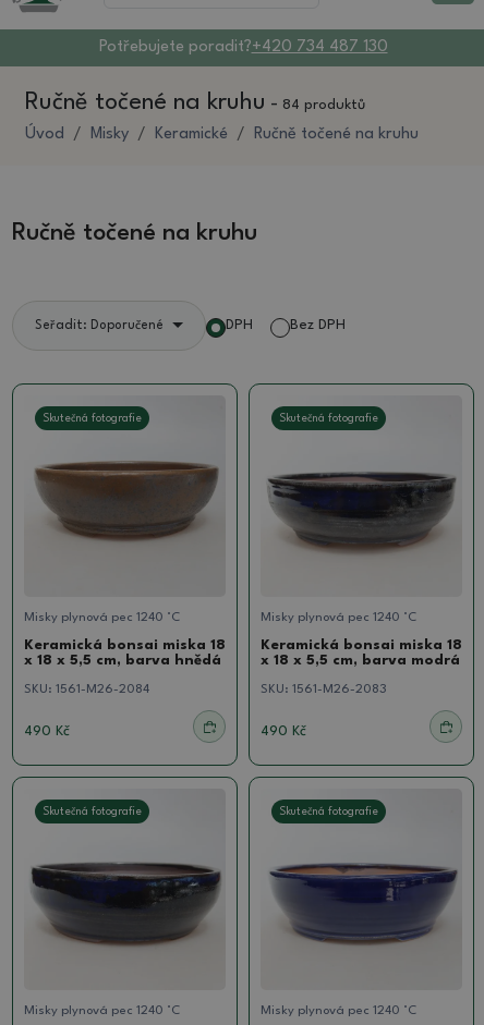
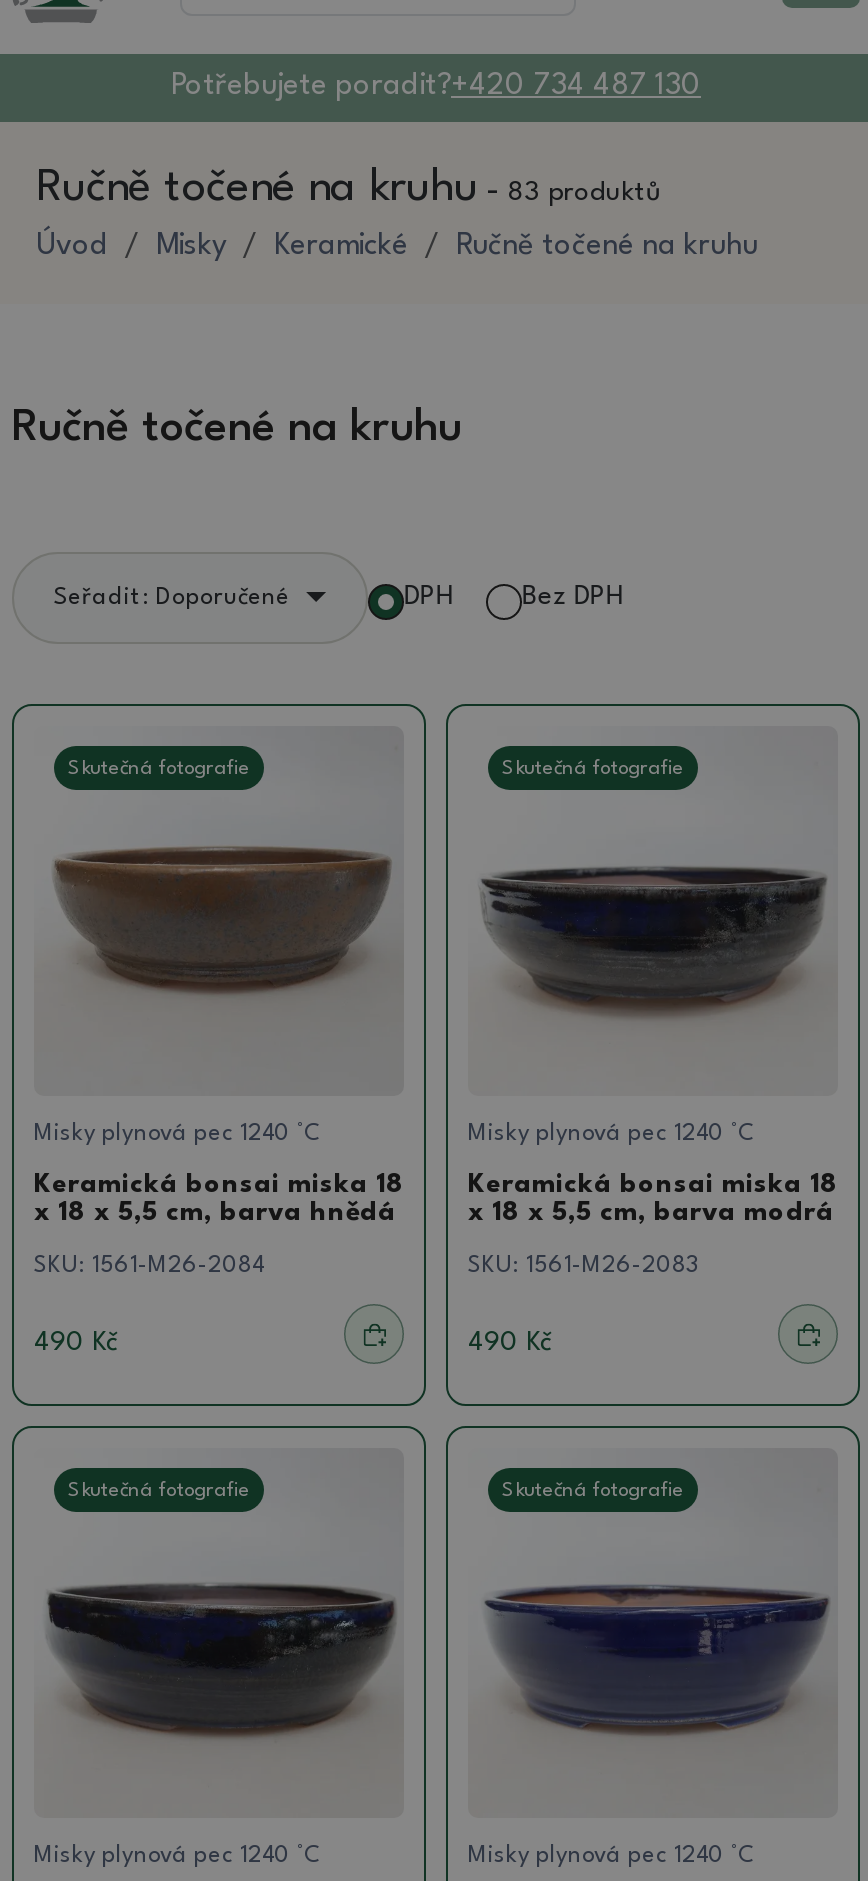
[25,91,365,115] Ručně točené na kruhu - 84 produktů -> [36,167,660,211] Ručně točené na kruhu - 83 produktů

